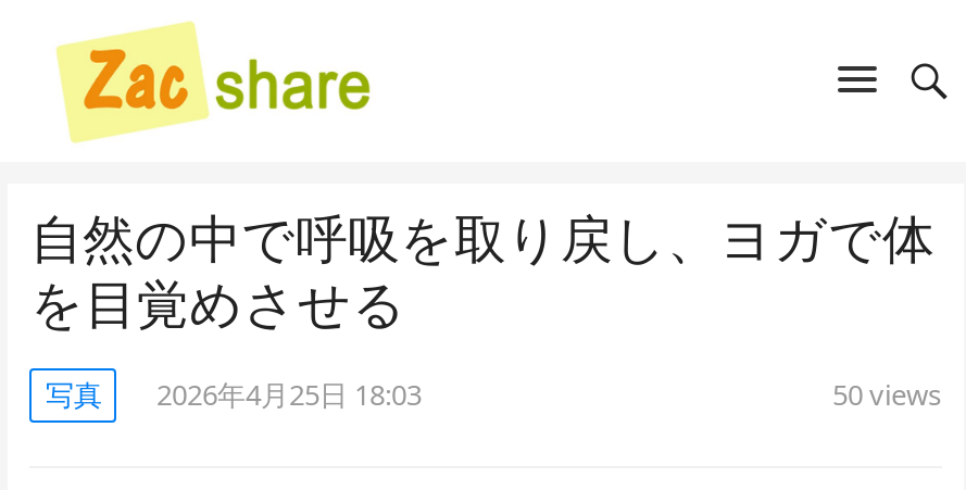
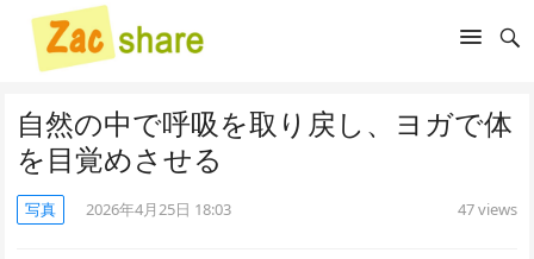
[832,375,941,414] 50views -> [457,198,517,220] 47views

